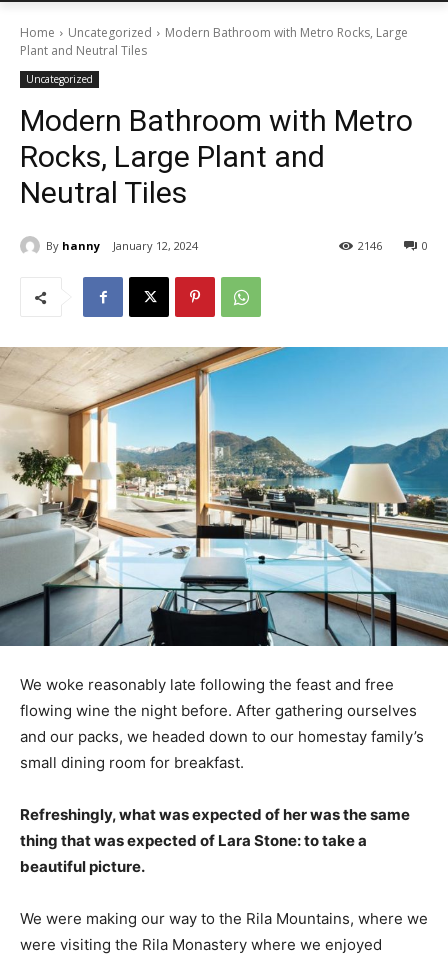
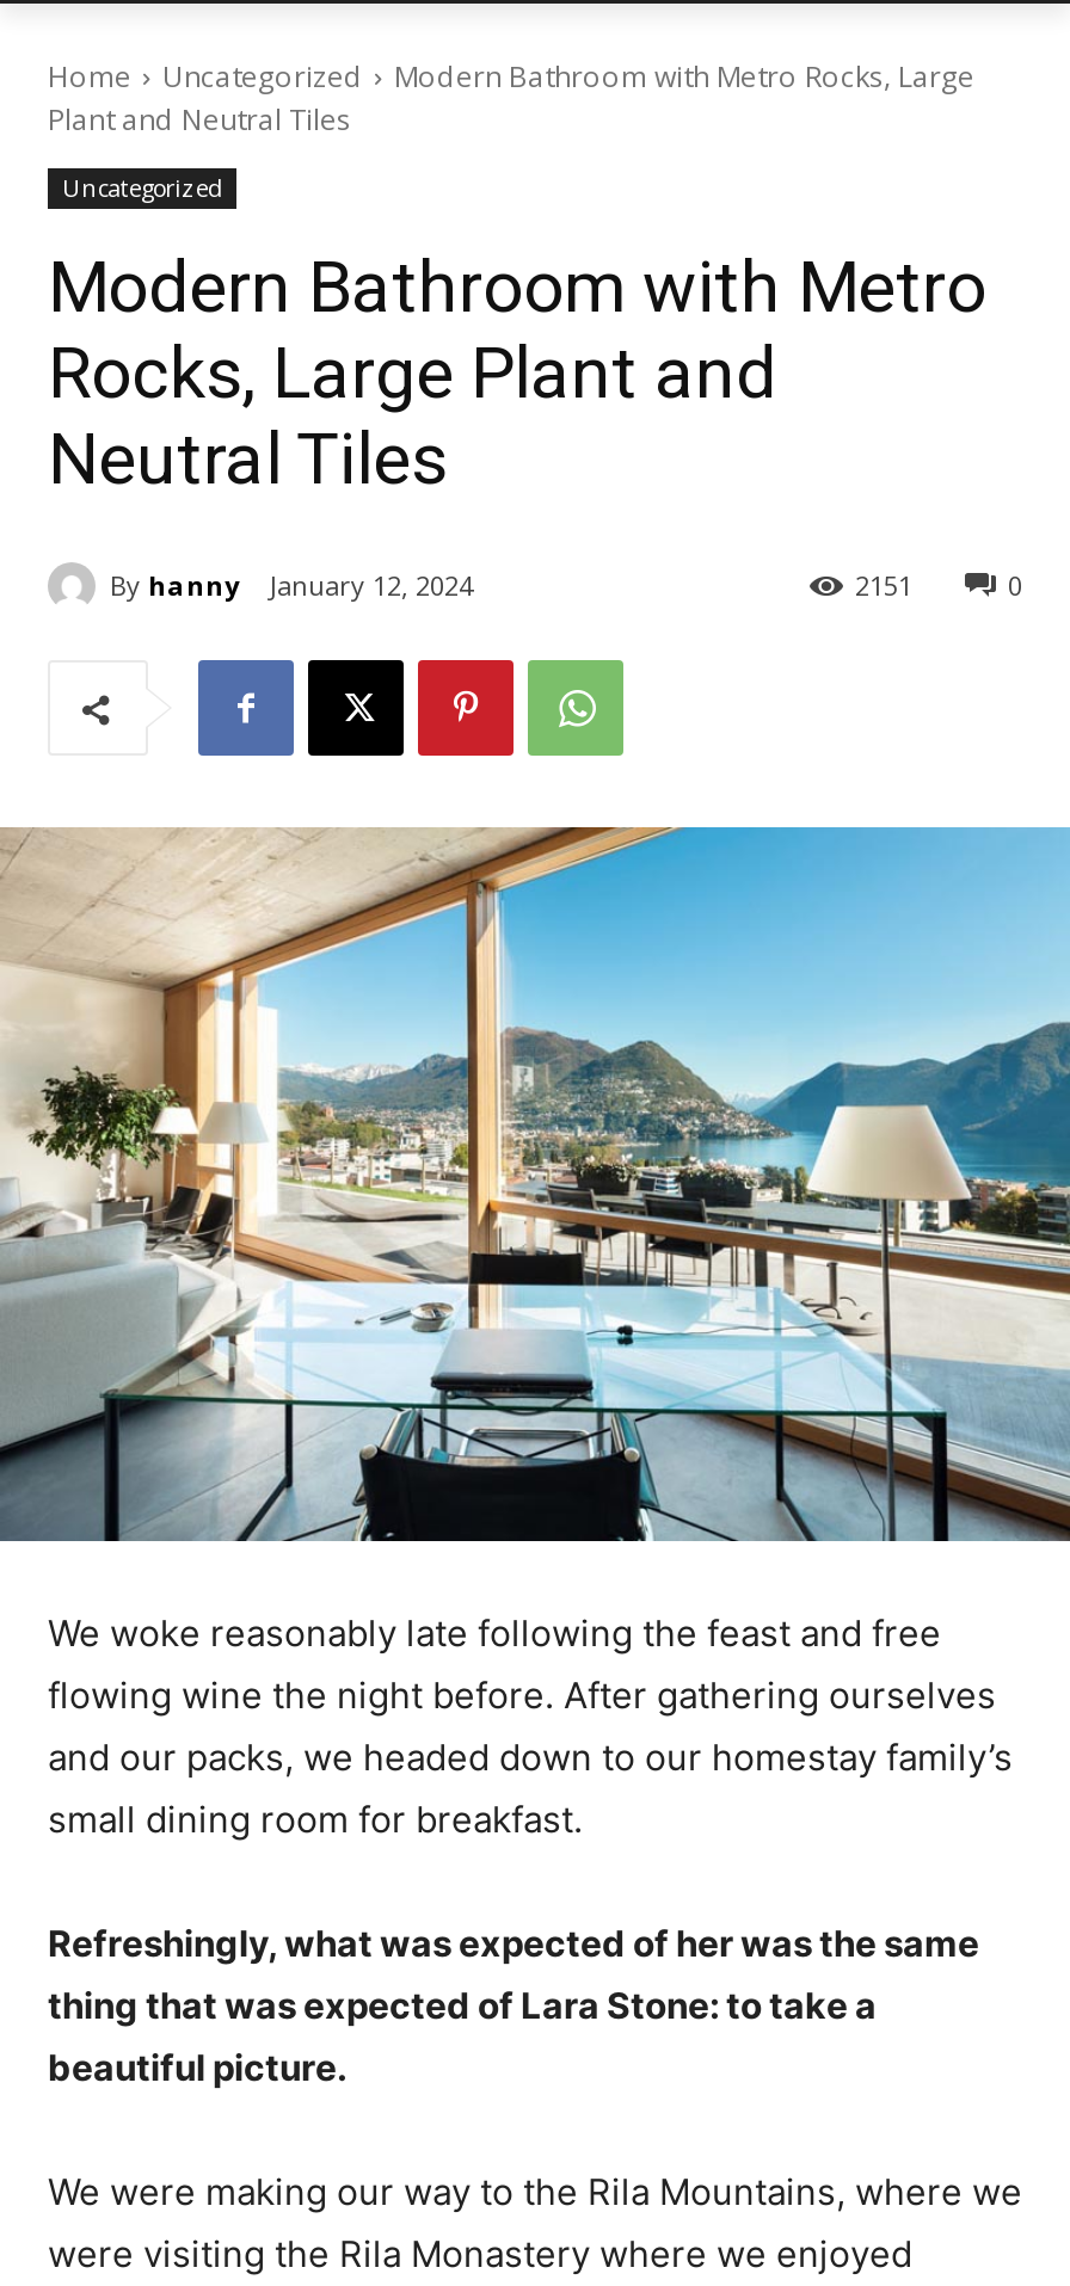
[358,238,382,253] 2146 -> [855,567,912,603] 2151

